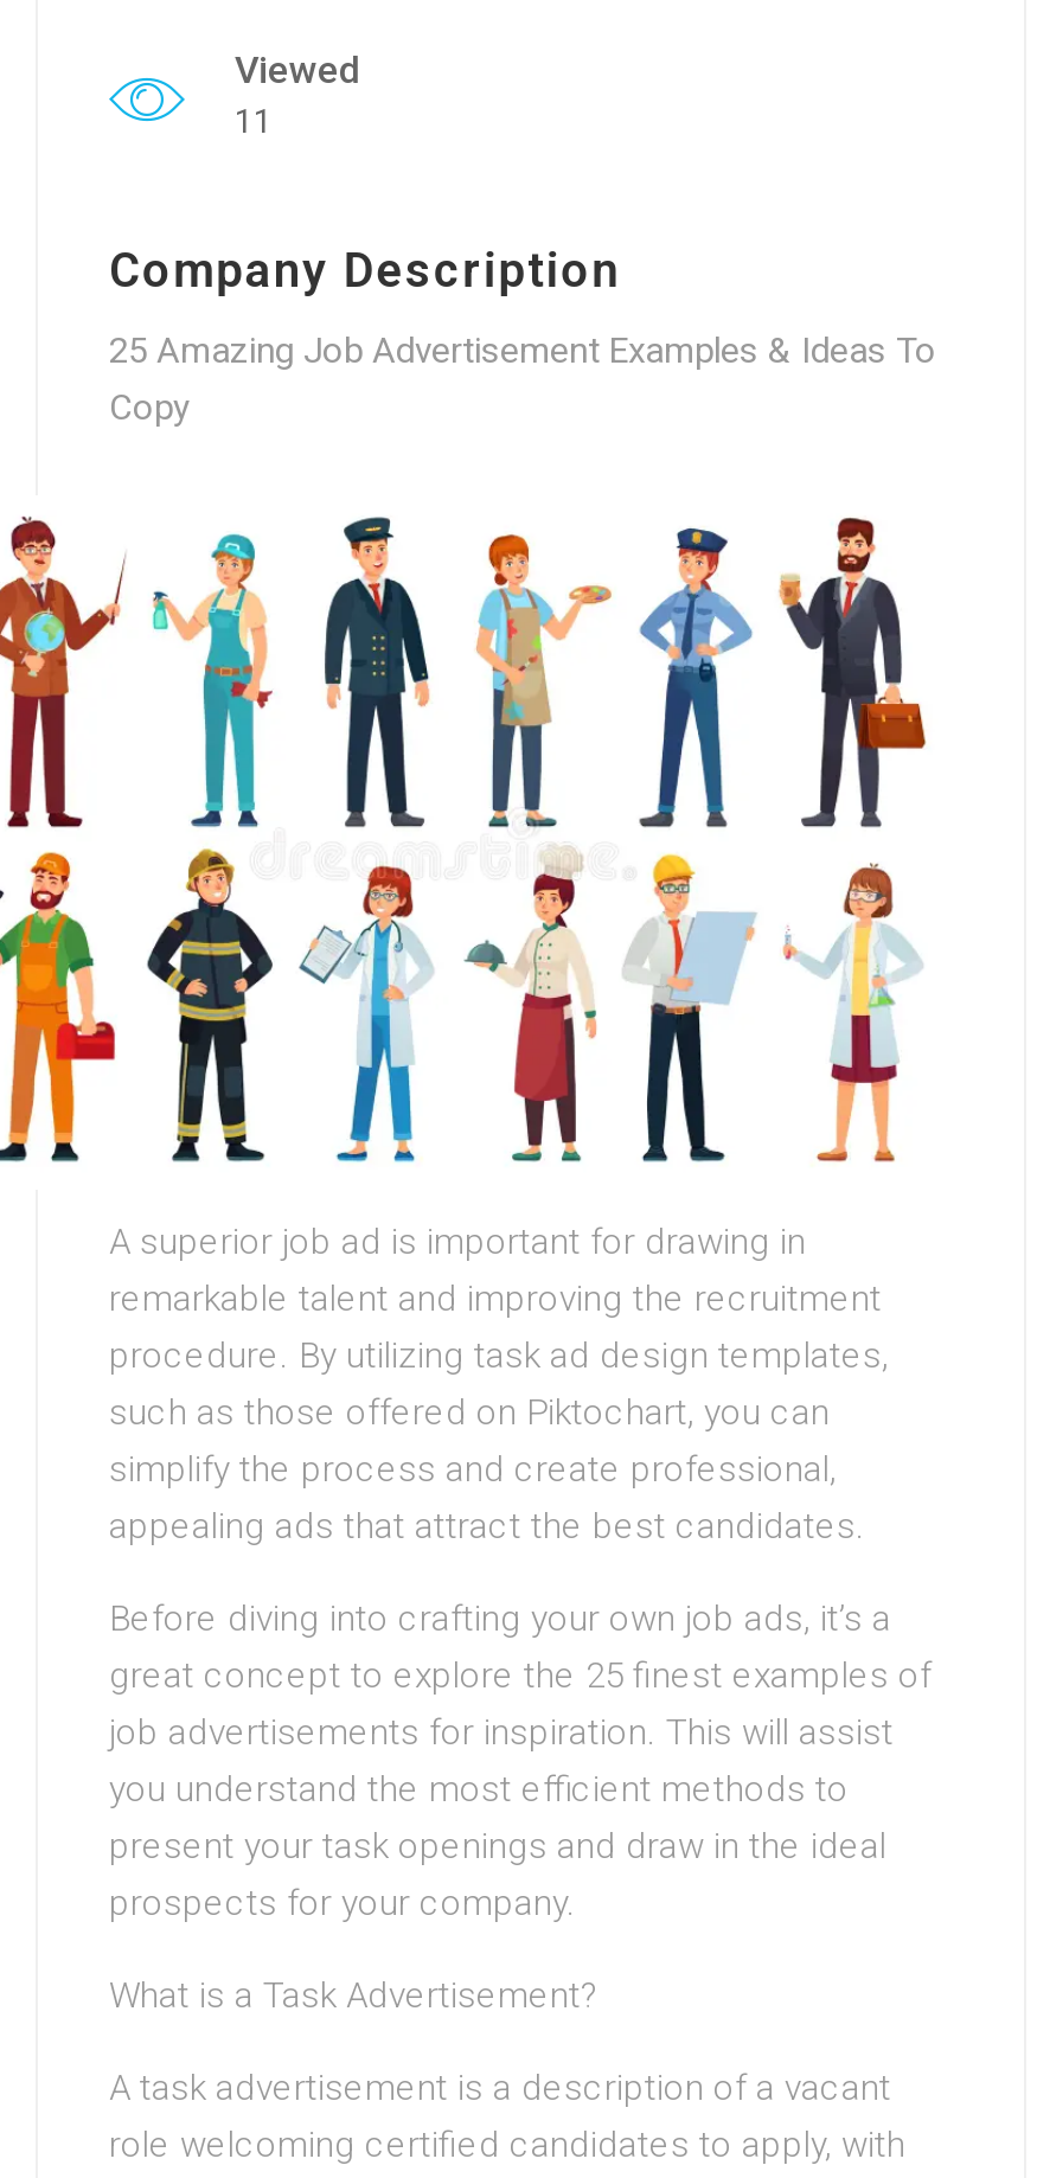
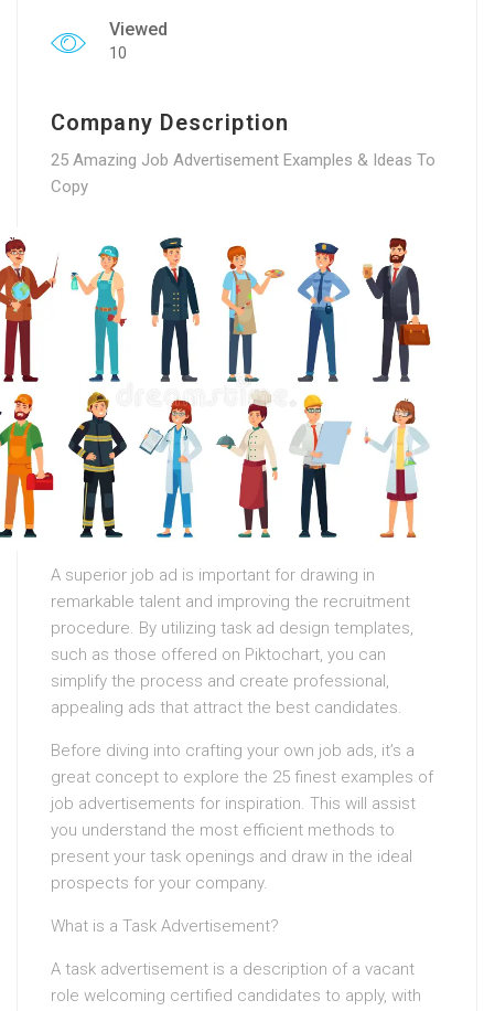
[235,102,273,140] 11 -> [109,44,127,62] 10

